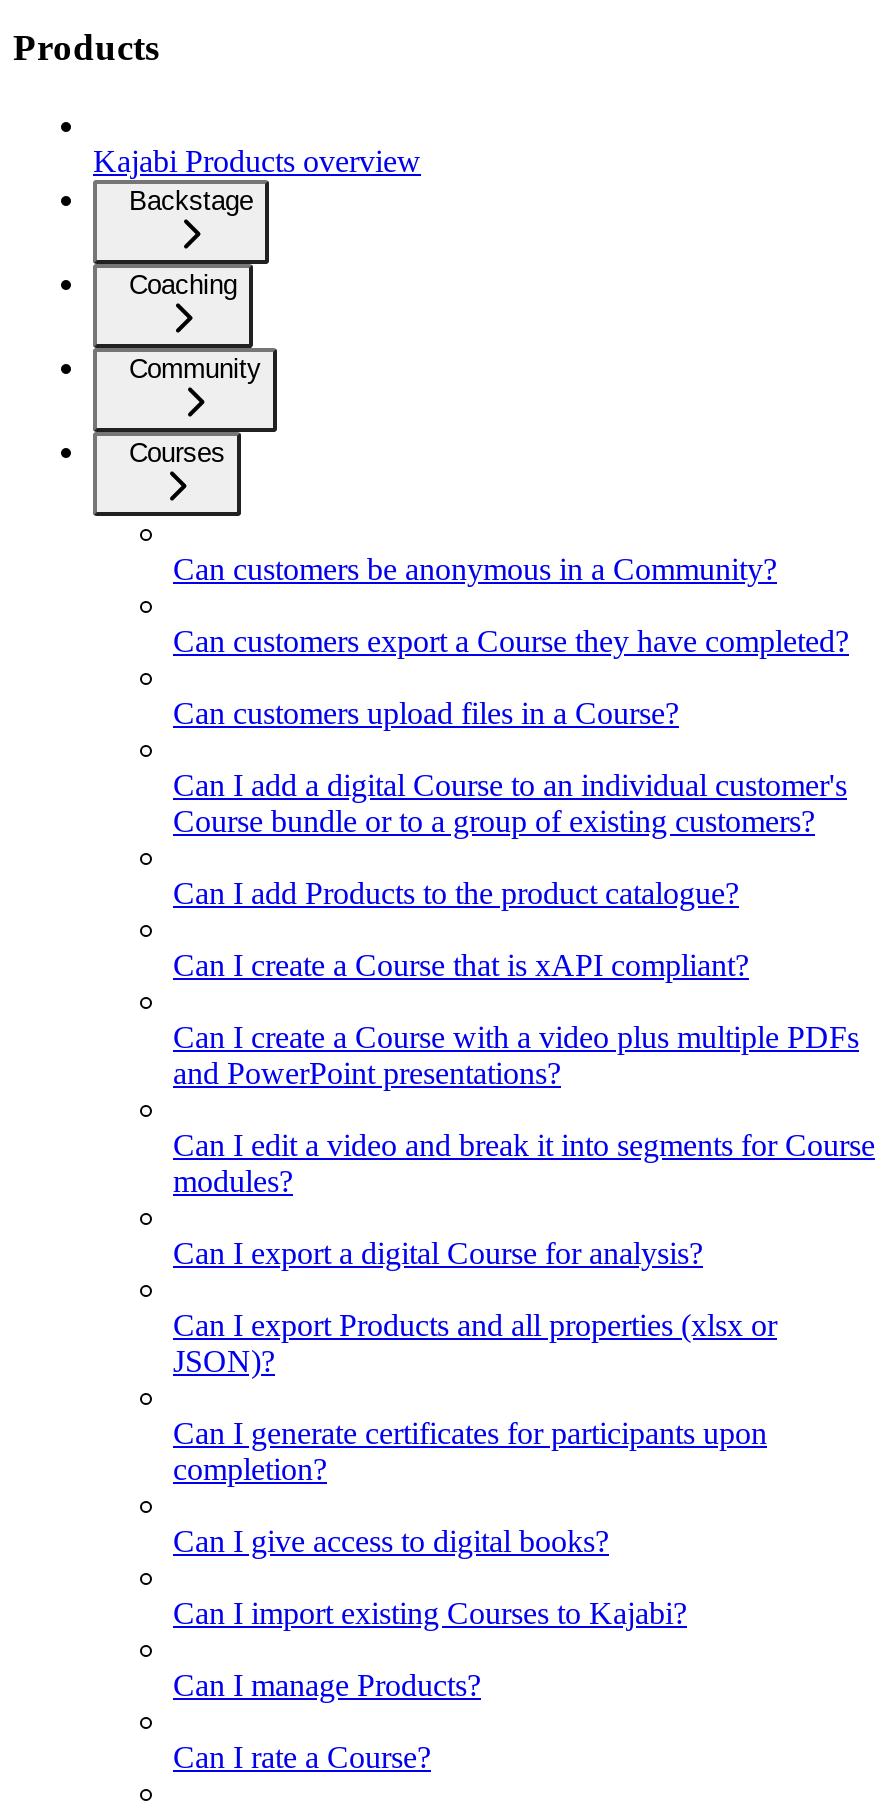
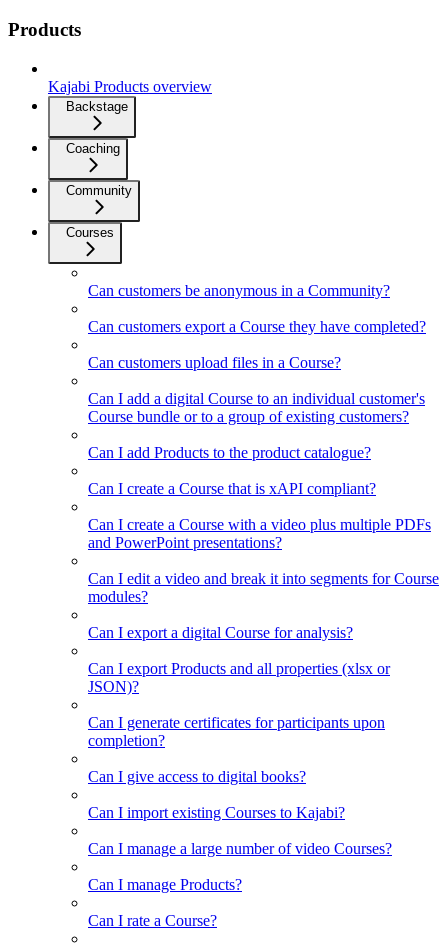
none -> [88,840,392,857] Can I manage a large number of video Courses?

